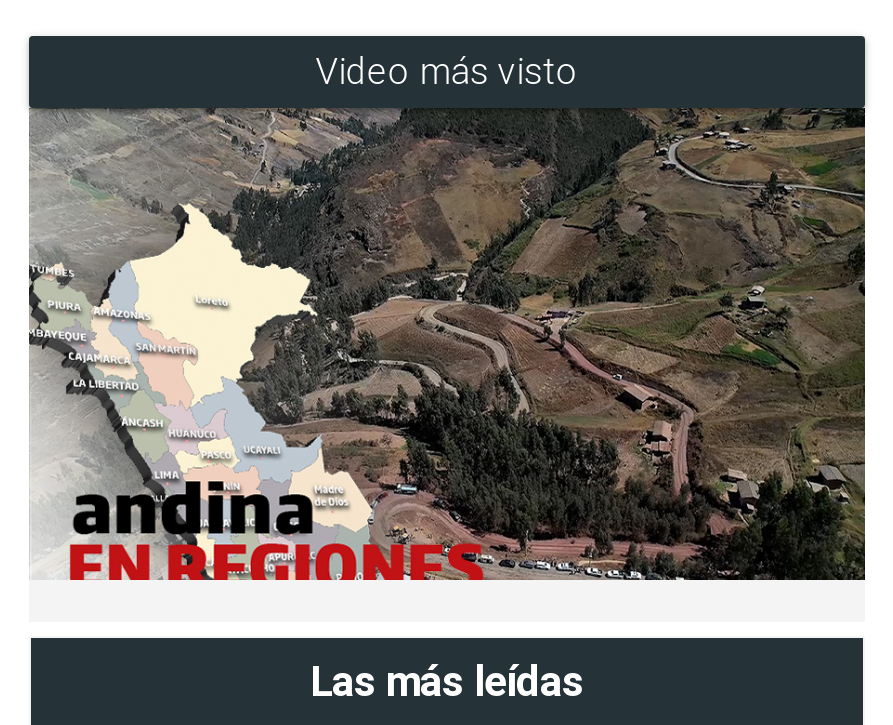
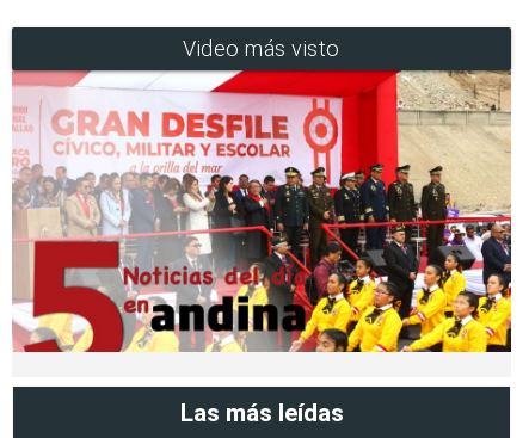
[27,108,867,582] [image] -> [12,69,512,353] [image]

